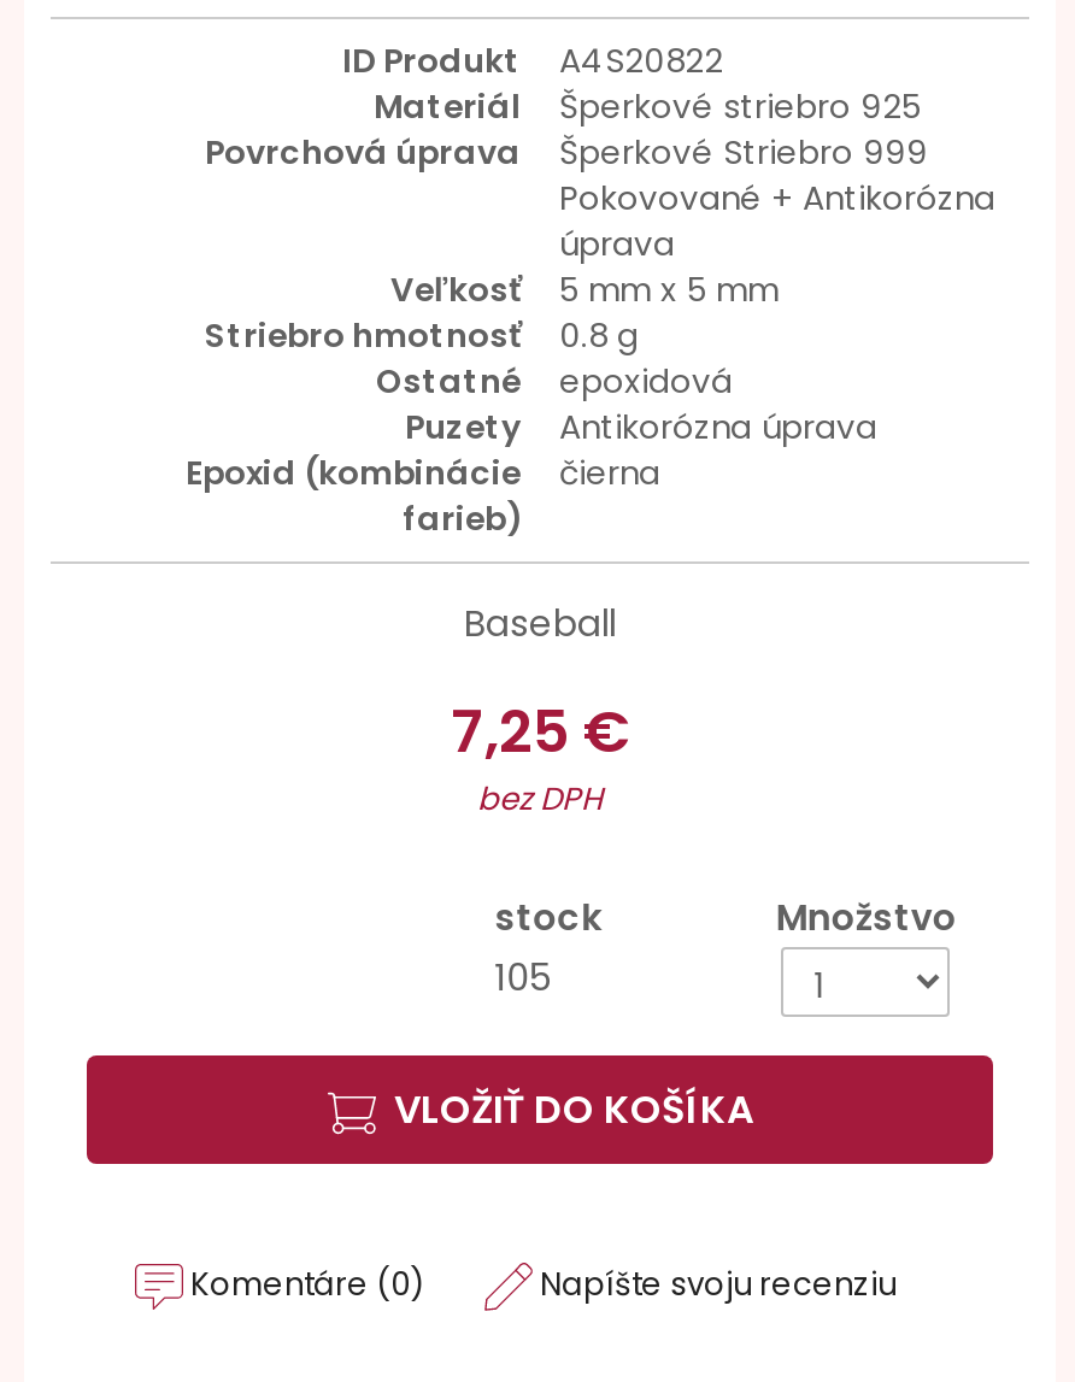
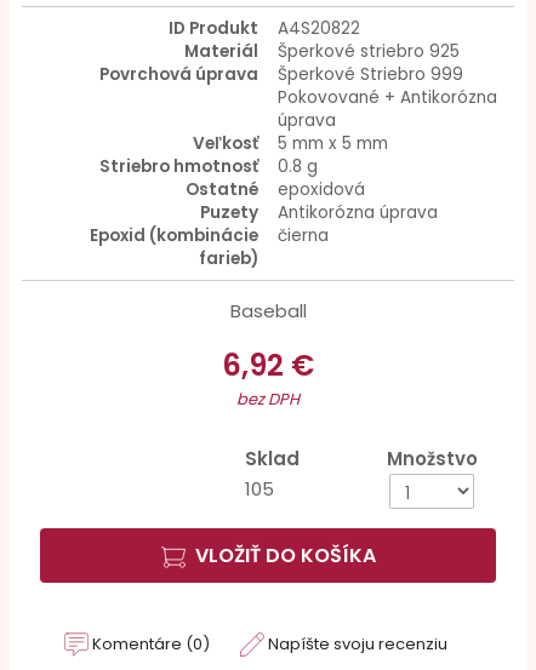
[451,692,629,771] 7,25 € -> [222,345,314,385] 6,92 €
[495,892,603,942] stock -> [245,446,300,471] Sklad

